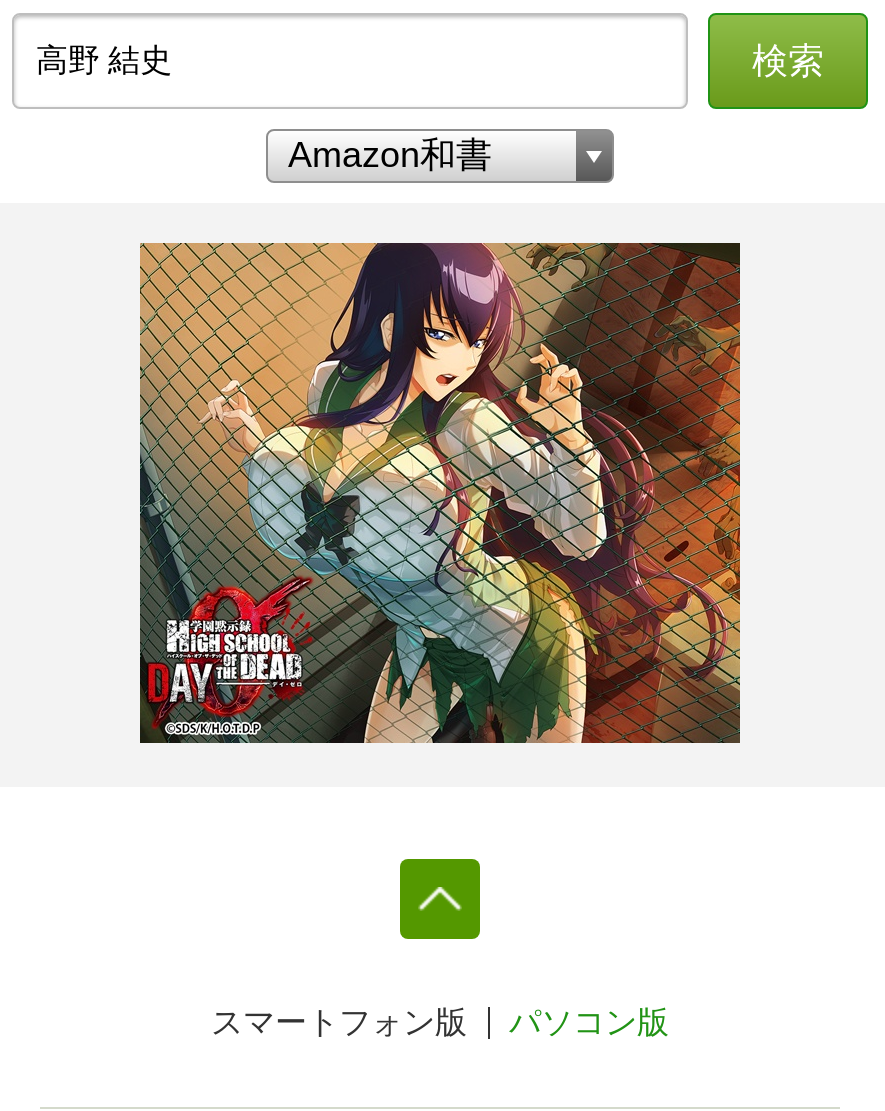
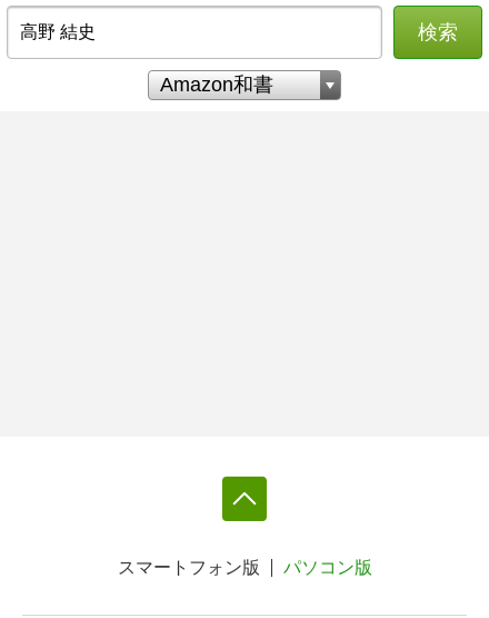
[138,241,742,745] [image] -> none

